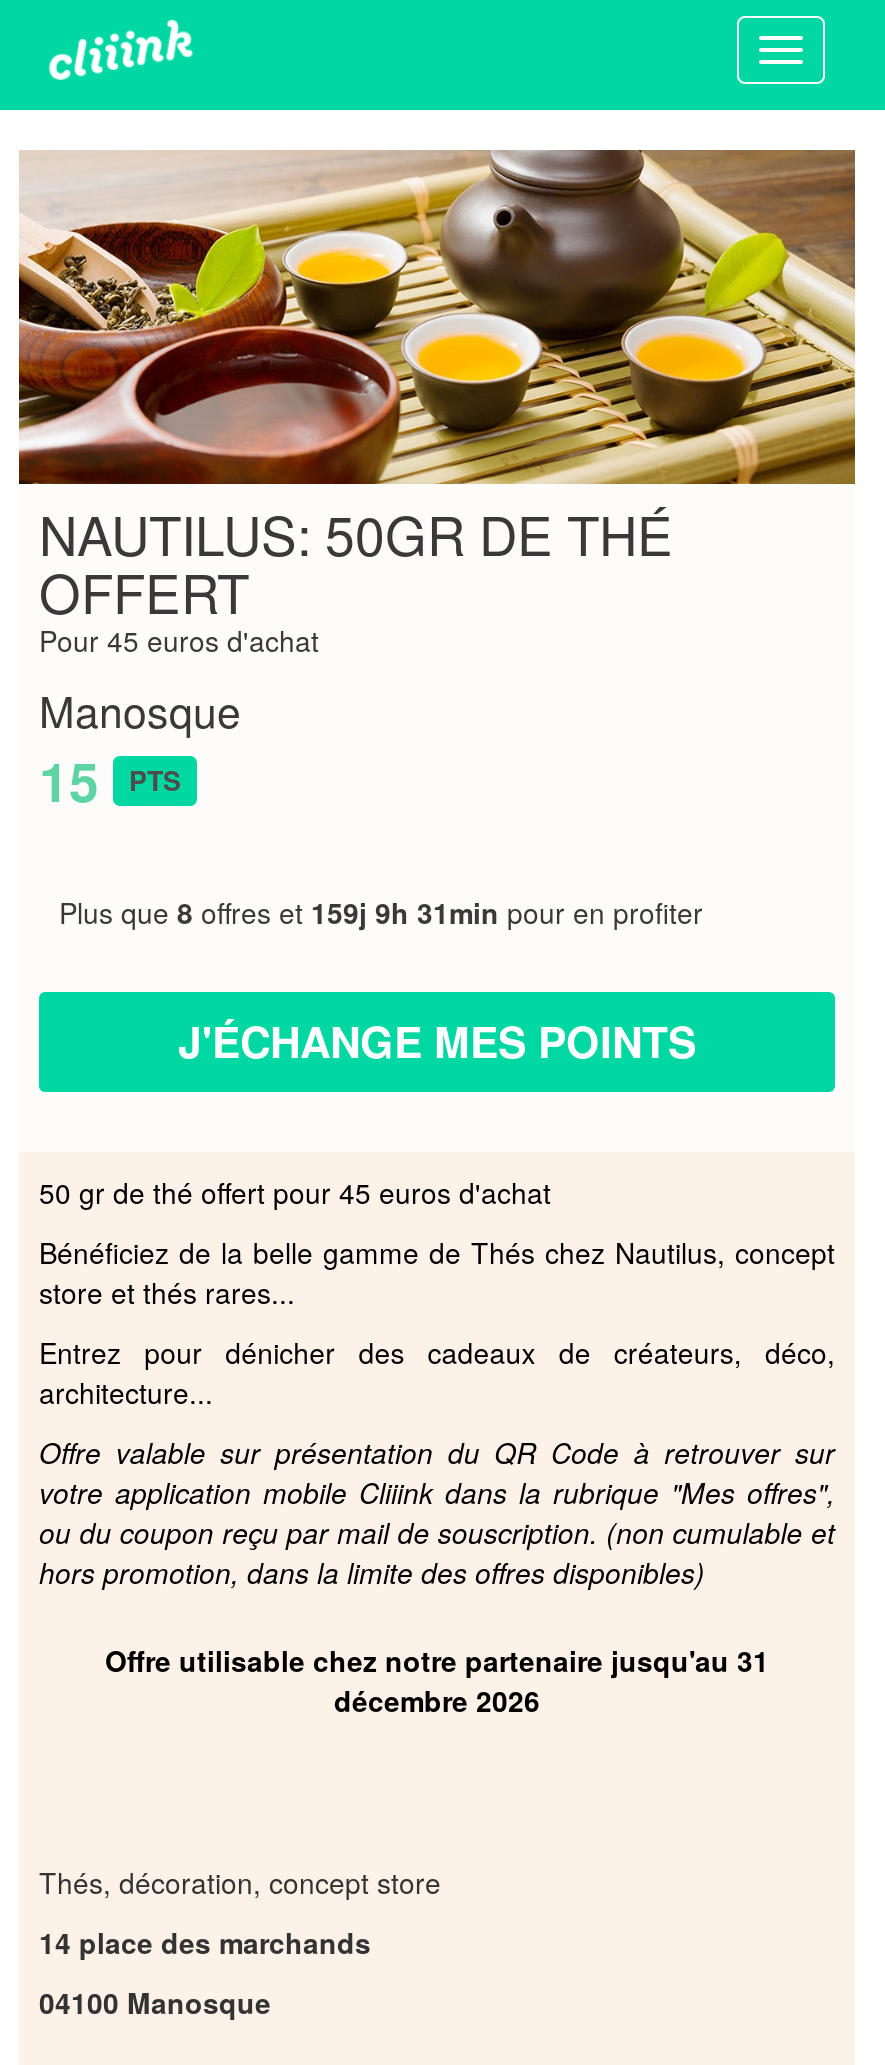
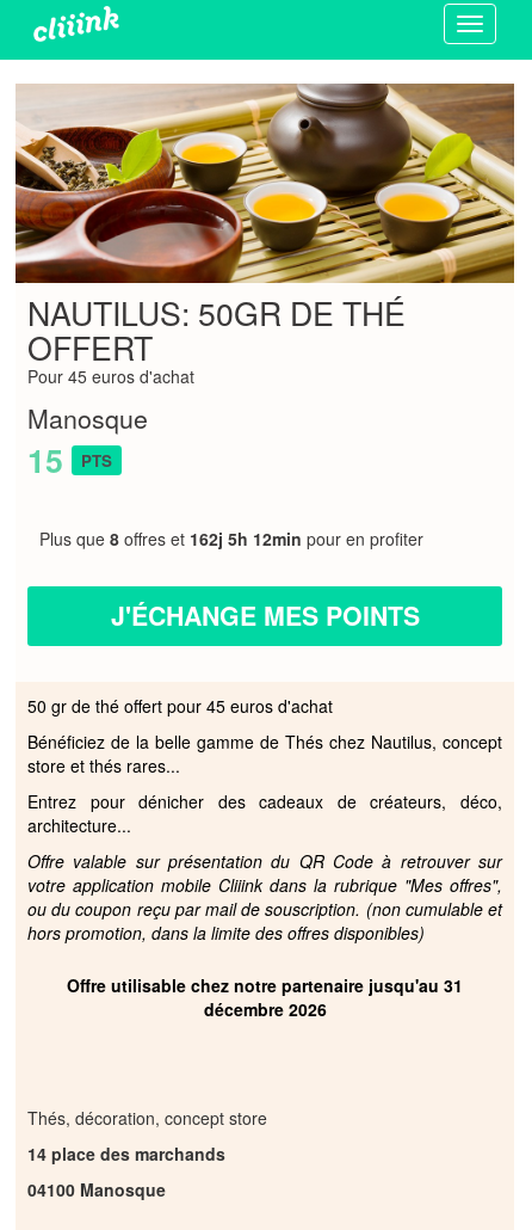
[59,892,703,932] Plus que 8 offres et 159j 9h 31min pour en profiter -> [39,527,423,551] Plus que 8 offres et 162j 5h 12min pour en profiter

